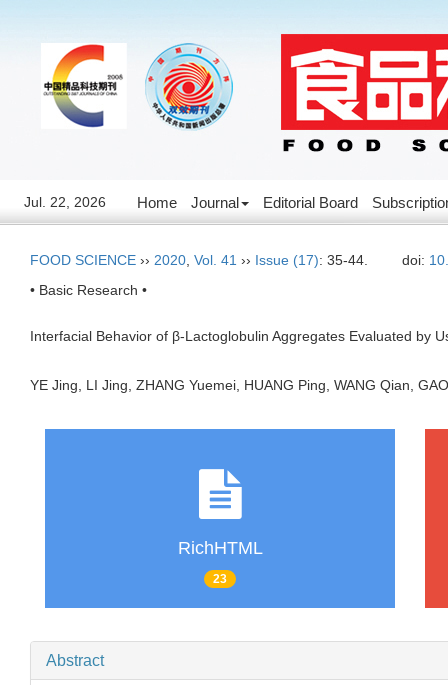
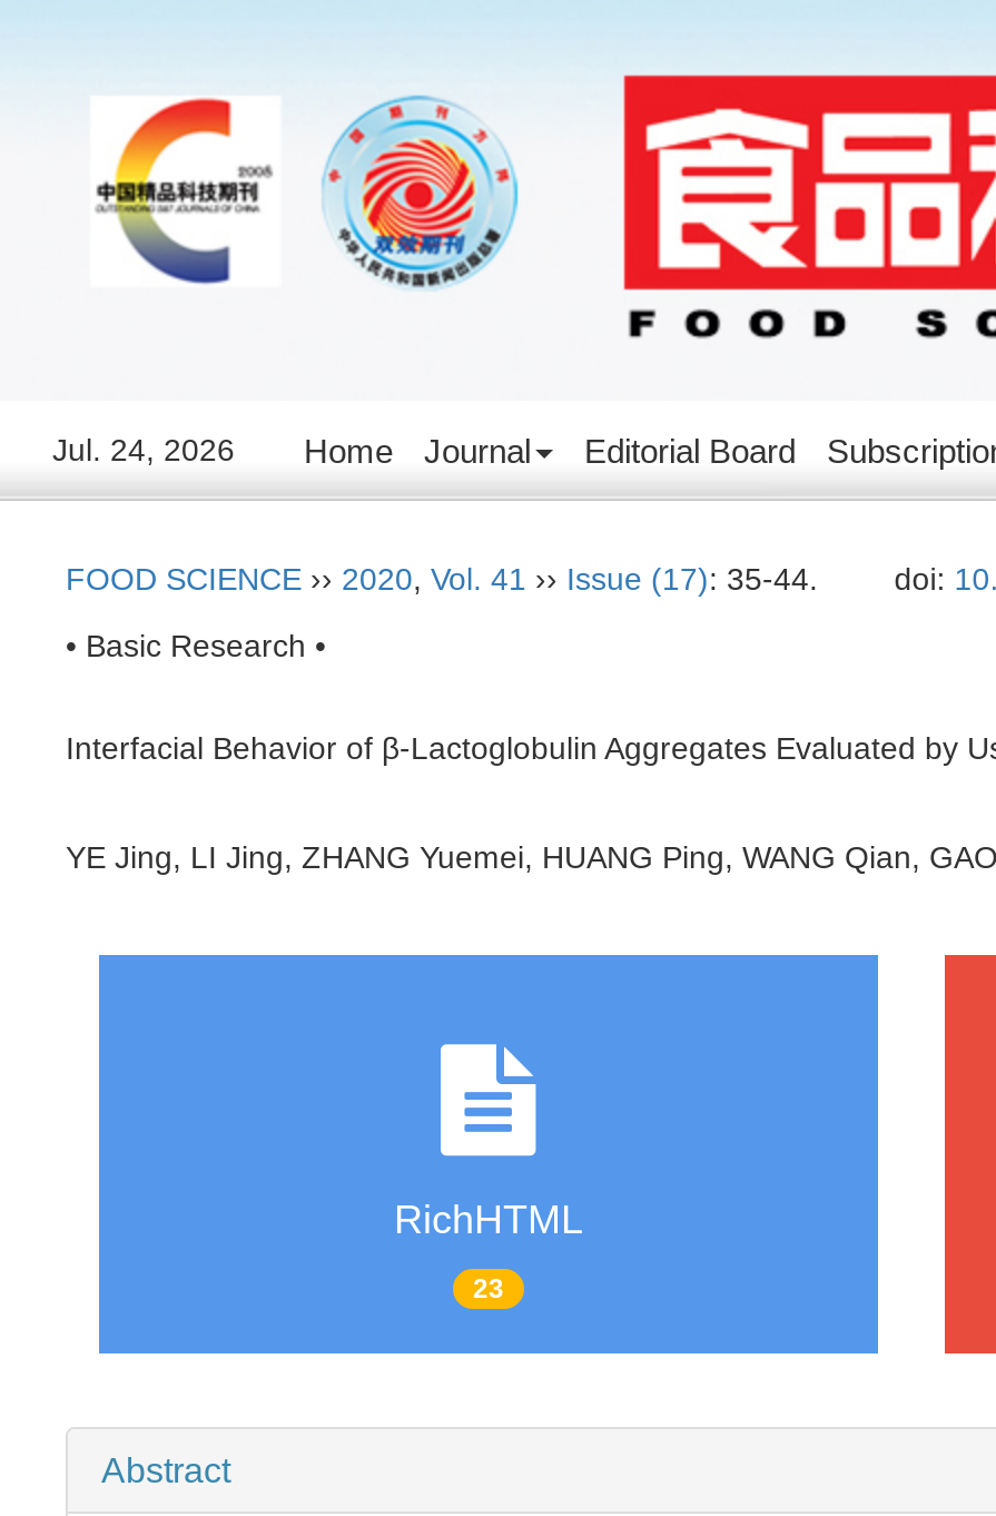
[24,194,106,210] Jul. 22, 2026 -> [52,432,235,467] Jul. 24, 2026

